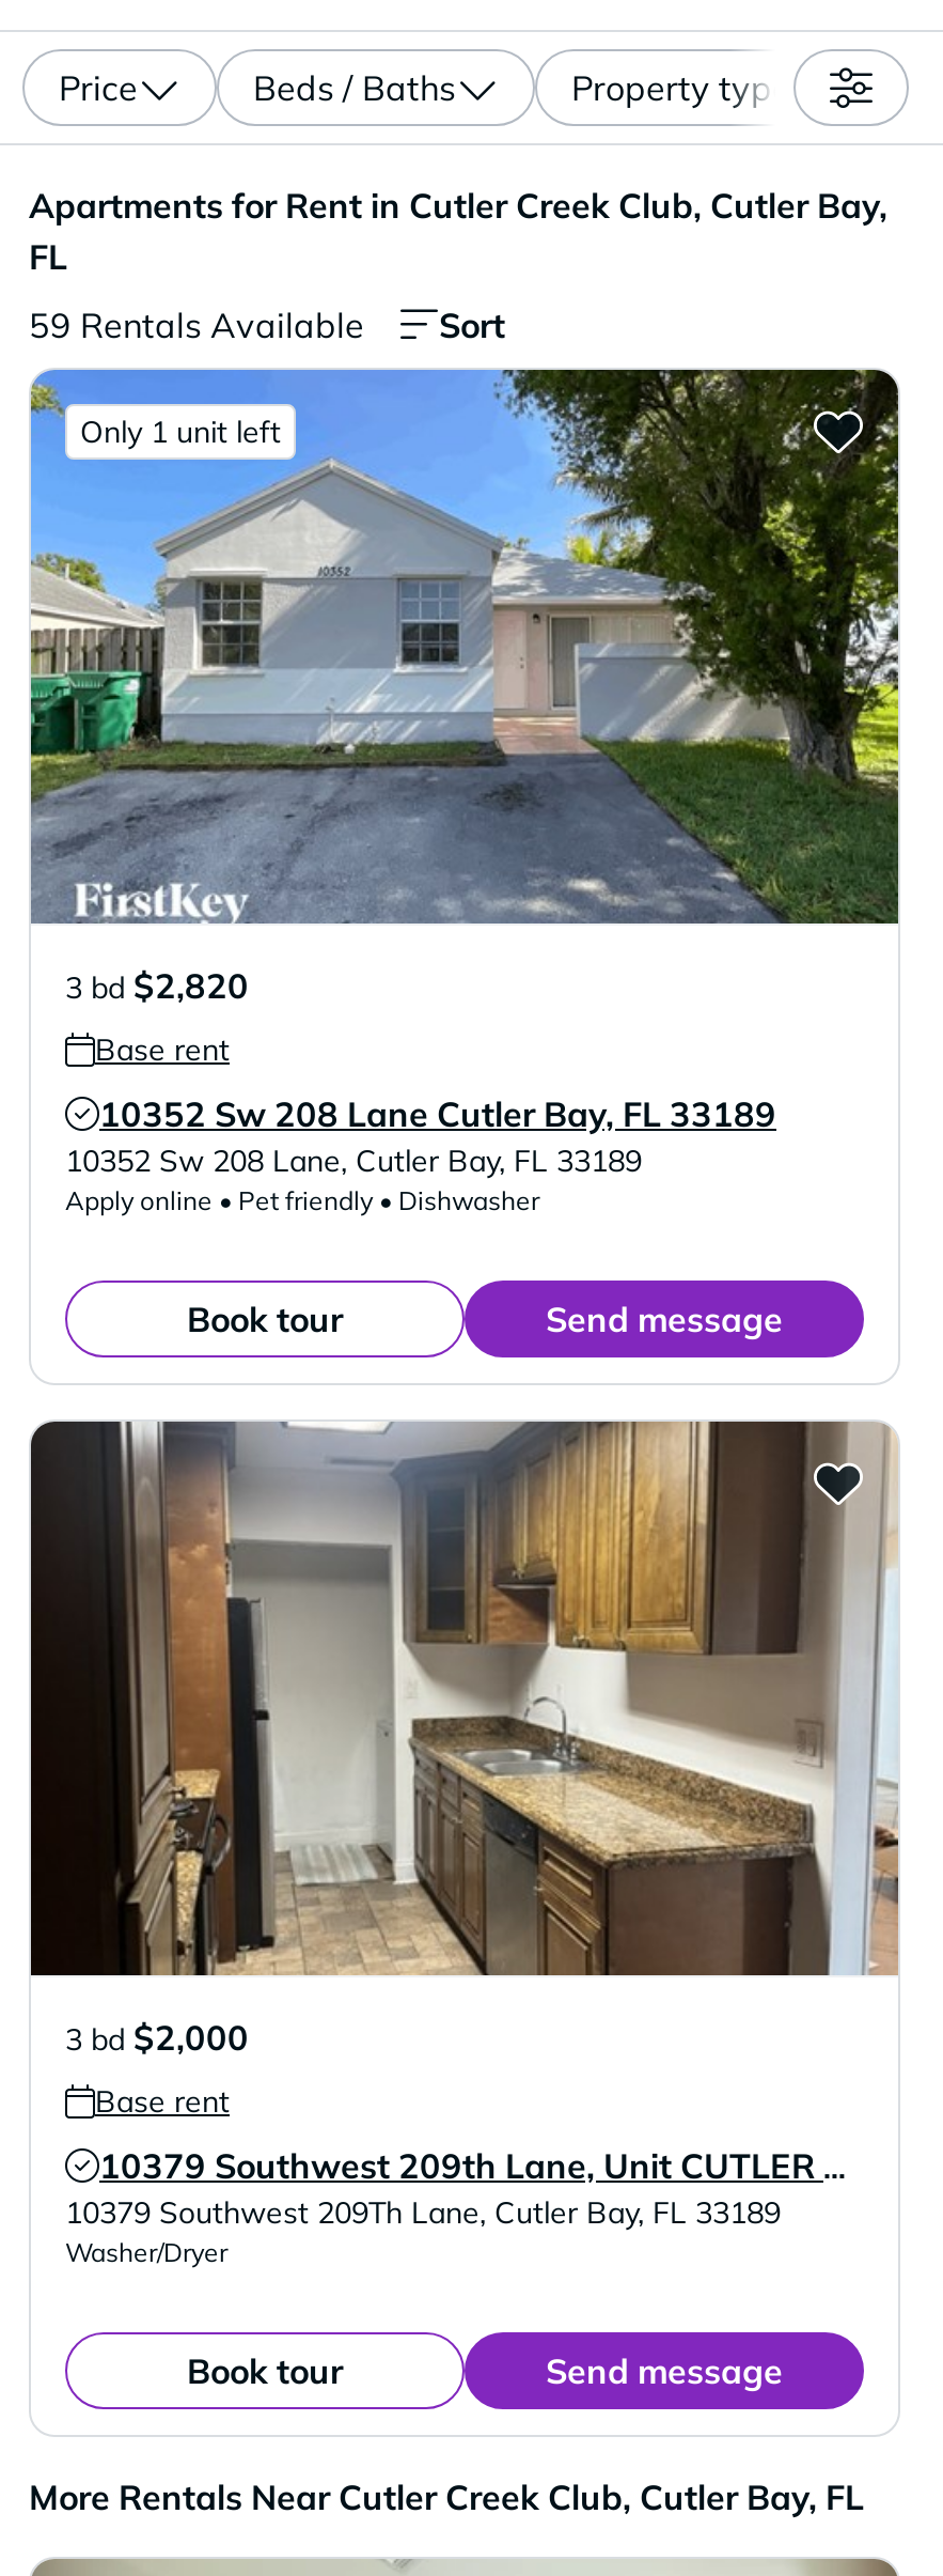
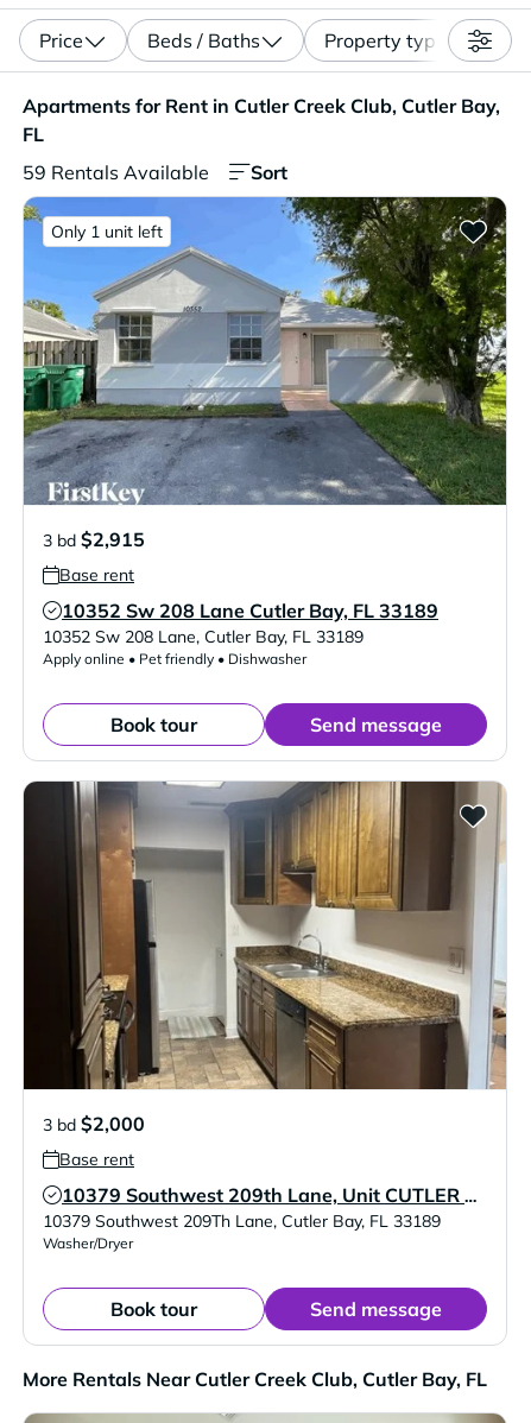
[65,964,249,1007] 3 bd $2,820 -> [43,527,145,551] 3 bd $2,915

